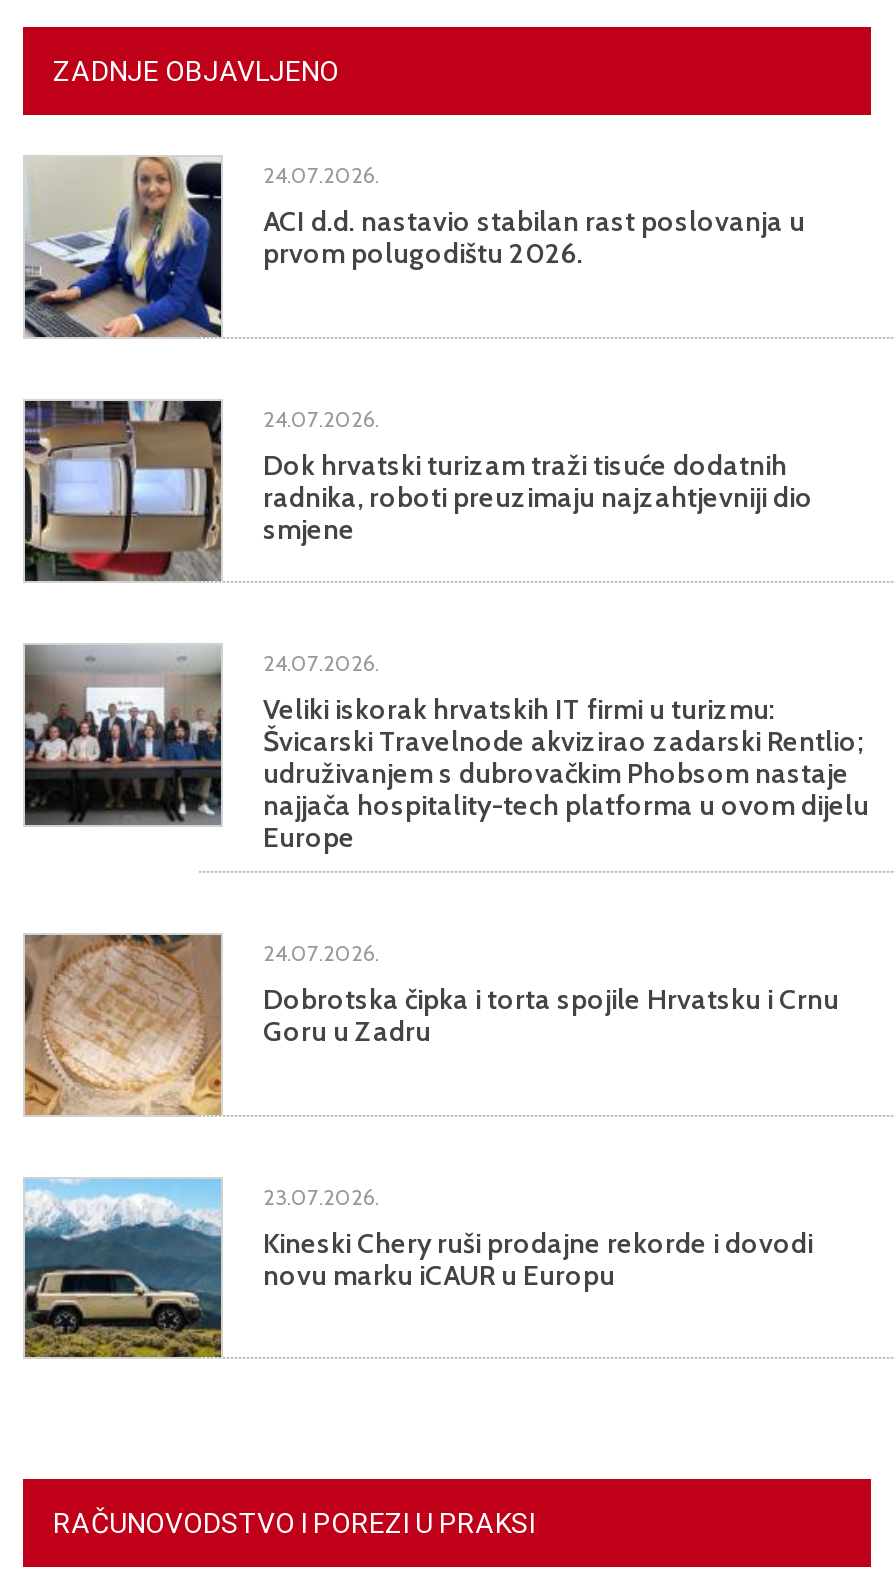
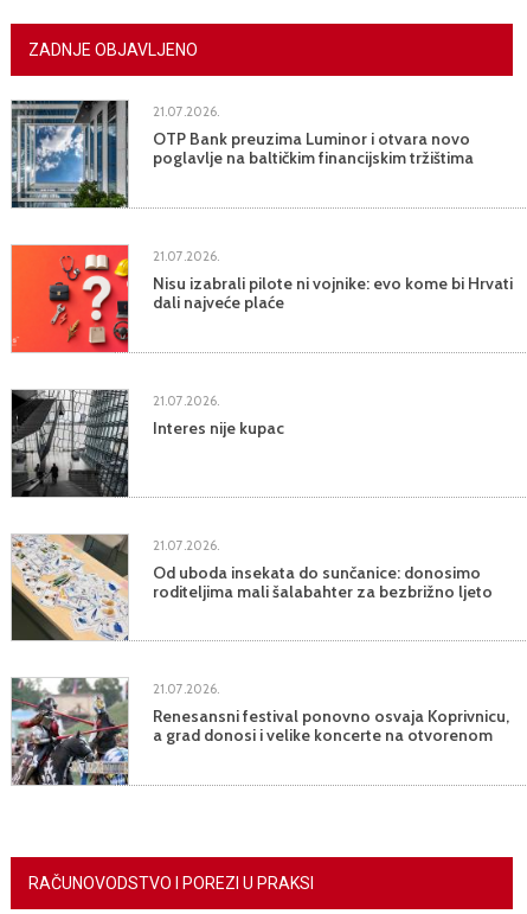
[25,155,805,339] [image] | 24.07.2026. | ACI d.d. nastavio stabilan rast poslovanja u | prvom polugodištu 2026. -> [12,100,474,209] [image] | 21.07.2026. | OTP Bank preuzima Luminor i otvara novo | poglavlje na baltičkim financijskim tržištima
[23,399,813,583] [image] | 24.07.2026. | Dok hrvatski turizam traži tisuće dodatnih | radnika, roboti preuzimaju najzahtjevniji dio | smjene -> [11,244,513,353] [image] | 21.07.2026. | Nisu izabrali pilote ni vojnike: evo kome bi Hrvati | dali najveće plaće
[23,645,869,855] [image] | 24.07.2026. | Veliki iskorak hrvatskih IT firmi u turizmu: | Švicarski Travelnode akvizirao zadarski Rentlio; | udruživanjem s dubrovačkim Phobsom nastaje | najjača hospitality-tech platforma u ovom dijelu | Europe -> [12,389,284,497] [image] | 21.07.2026. | Interes nije kupac
[23,935,839,1117] [image] | 24.07.2026. | Dobrotska čipka i torta spojile Hrvatsku i Crnu | Goru u Zadru -> [11,535,493,641] [image] | 21.07.2026. | Od uboda insekata do sunčanice: donosimo | roditeljima mali šalabahter za bezbrižno ljeto
[25,1177,813,1359] [image] | 23.07.2026. | Kineski Chery ruši prodajne rekorde i dovodi | novu marku iCAUR u Europu -> [11,677,509,786] [image] | 21.07.2026. | Renesansni festival ponovno osvaja Koprivnicu, | a grad donosi i velike koncerte na otvorenom

